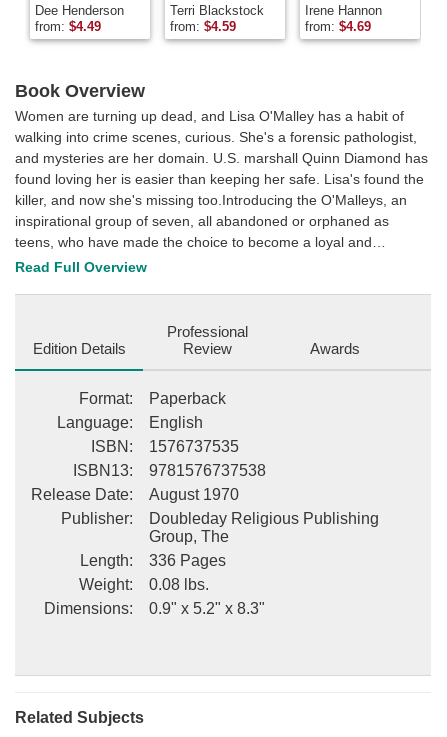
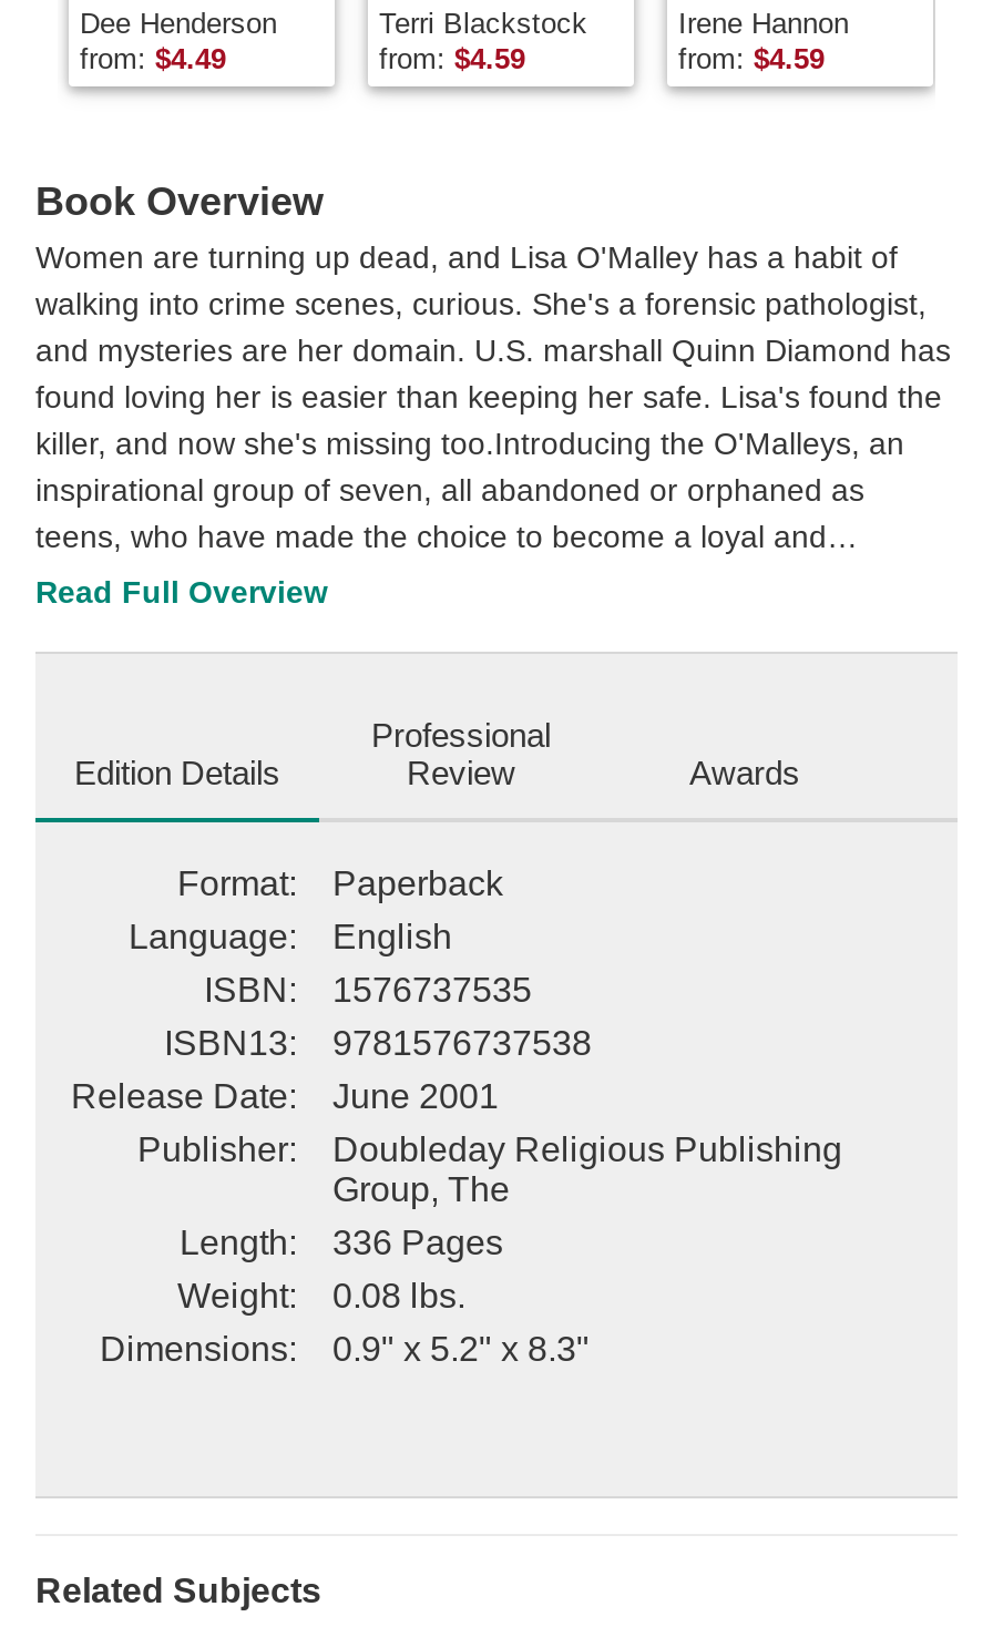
[305,19,371,34] from: $4.69 -> [678,42,825,75] from: $4.59
[31,486,239,503] Release Date: August 1970 -> [71,1077,499,1115] Release Date: June 2001

